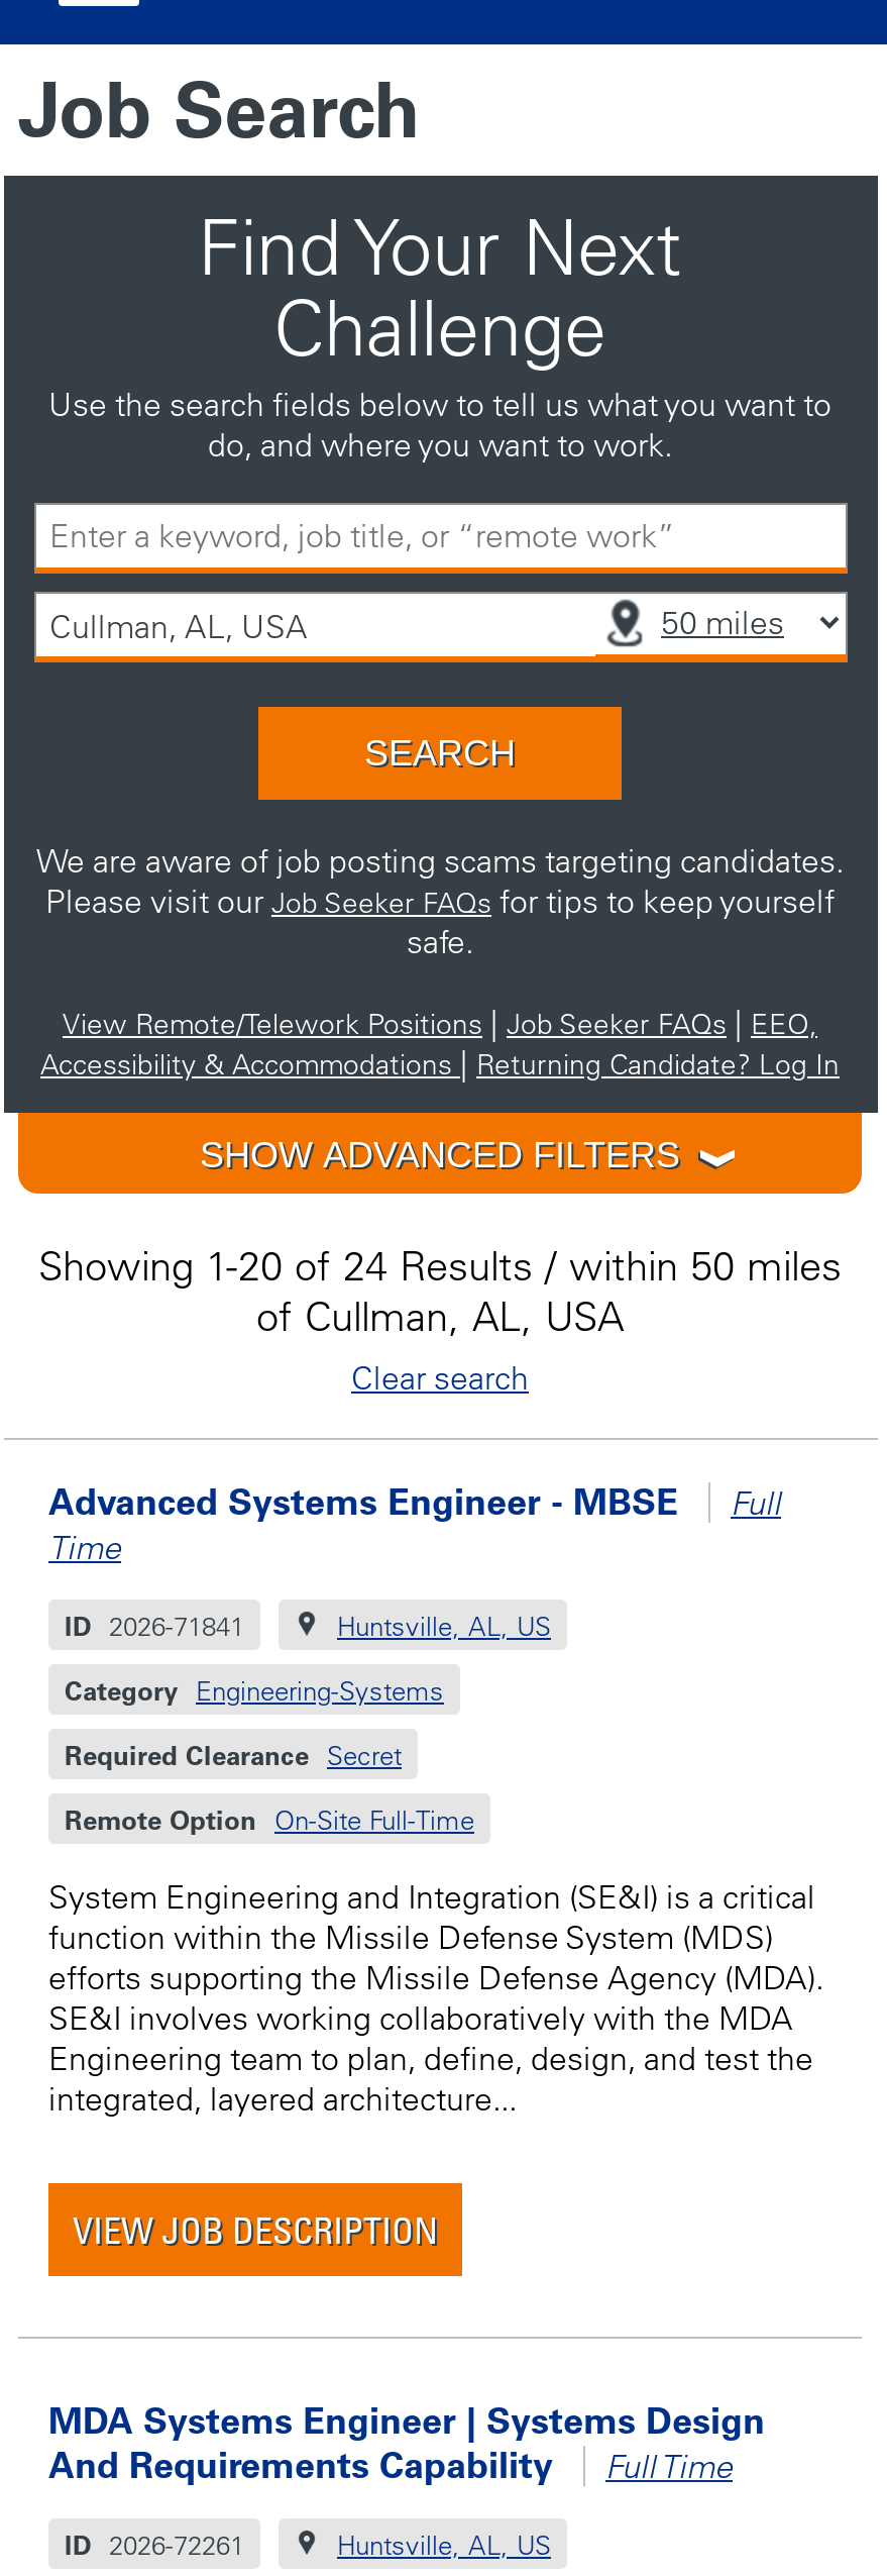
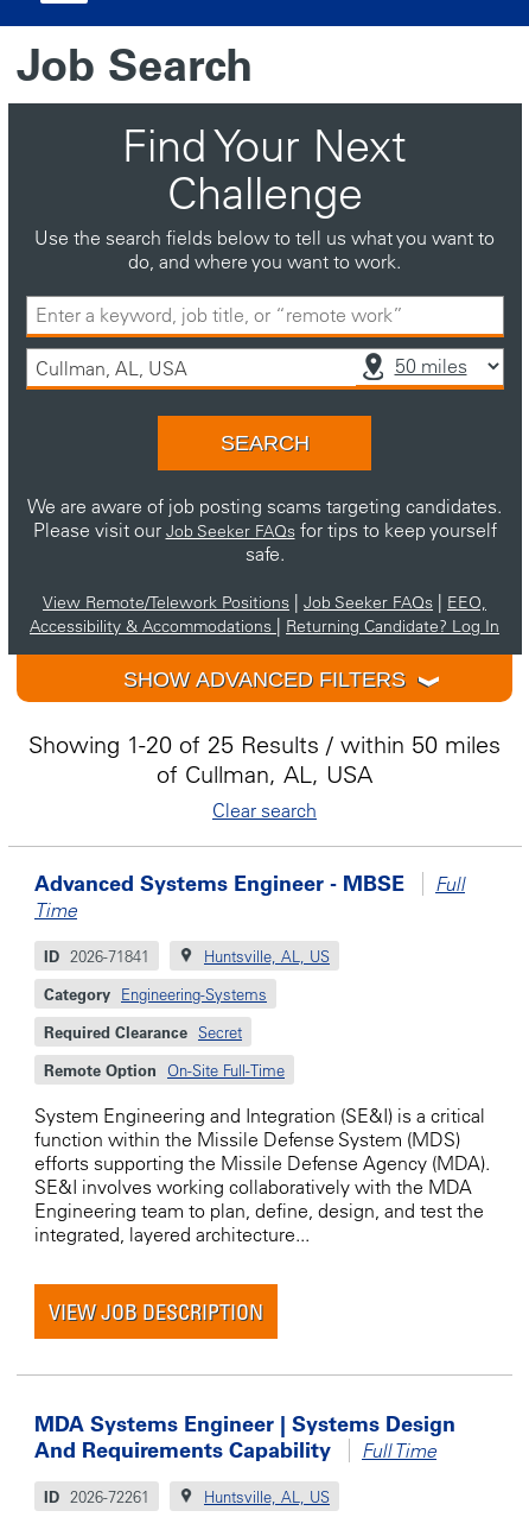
[38,1239,842,1290] Showing 1-20 of 24 Results / within 50 miles -> [28,729,501,758] Showing 1-20 of 25 Results / within 50 miles

